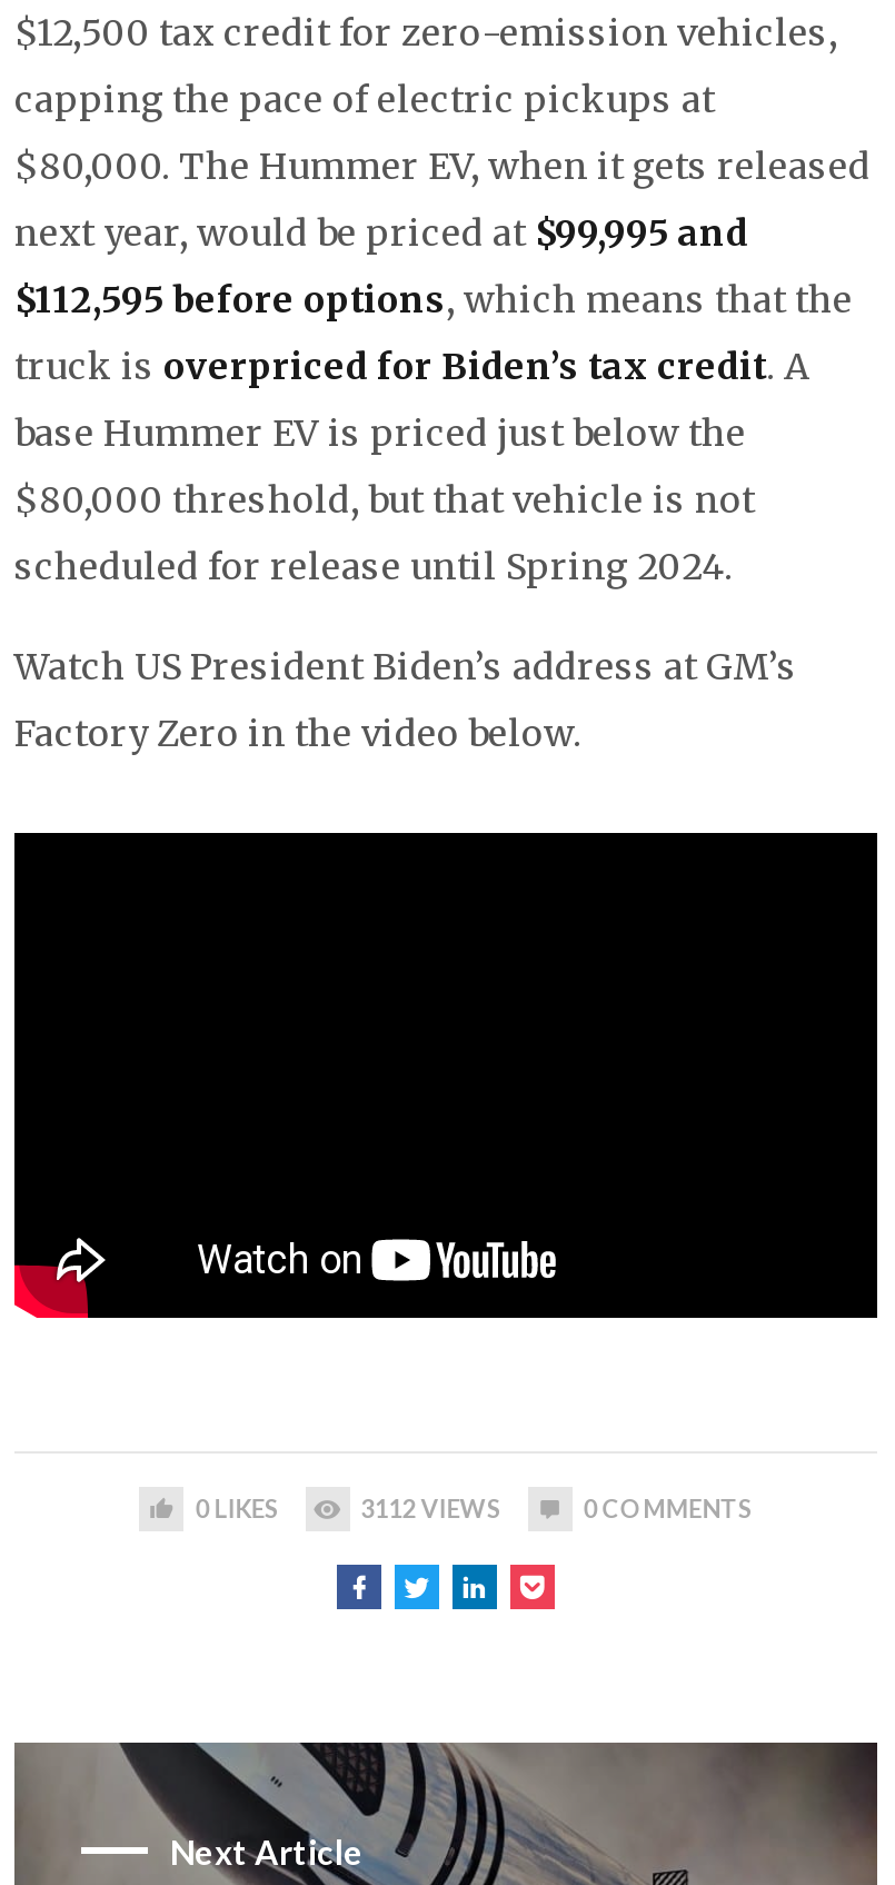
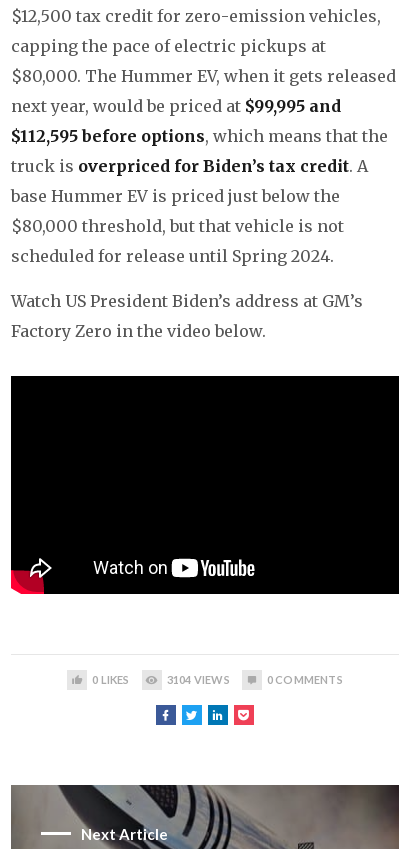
[361,1494,501,1523] 3112 VIEWS -> [167,673,230,686] 3104 VIEWS

